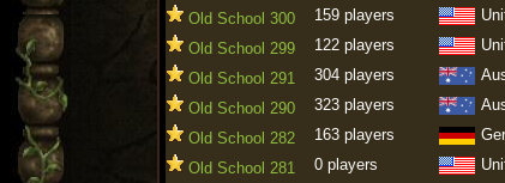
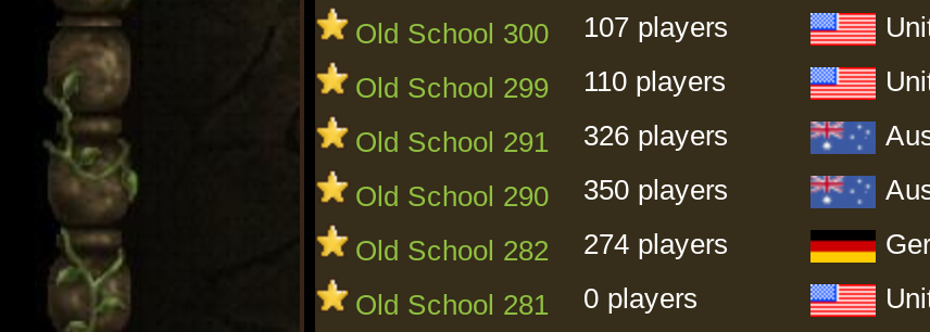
[188,6,394,28] Old School 300 159 players -> [355,11,729,50] Old School 300 107 players
[188,36,394,57] Old School 299 122 players -> [355,65,727,104] Old School 299 110 players
[188,66,394,87] Old School 291 304 players -> [355,119,729,158] Old School 291 326 players
[188,96,394,117] Old School 290 323 players -> [355,174,729,213] Old School 290 350 players
[188,126,394,147] Old School 282 163 players -> [355,228,729,267] Old School 282 274 players

